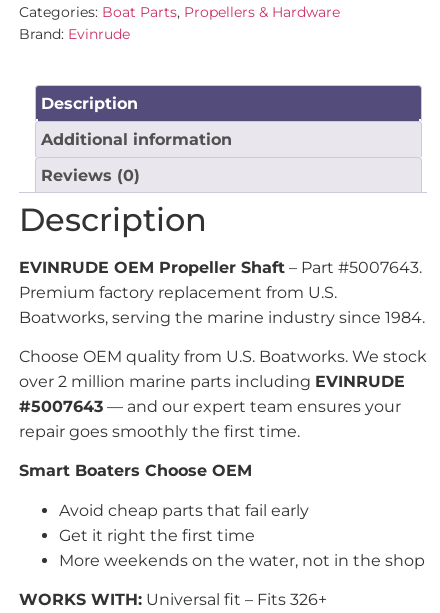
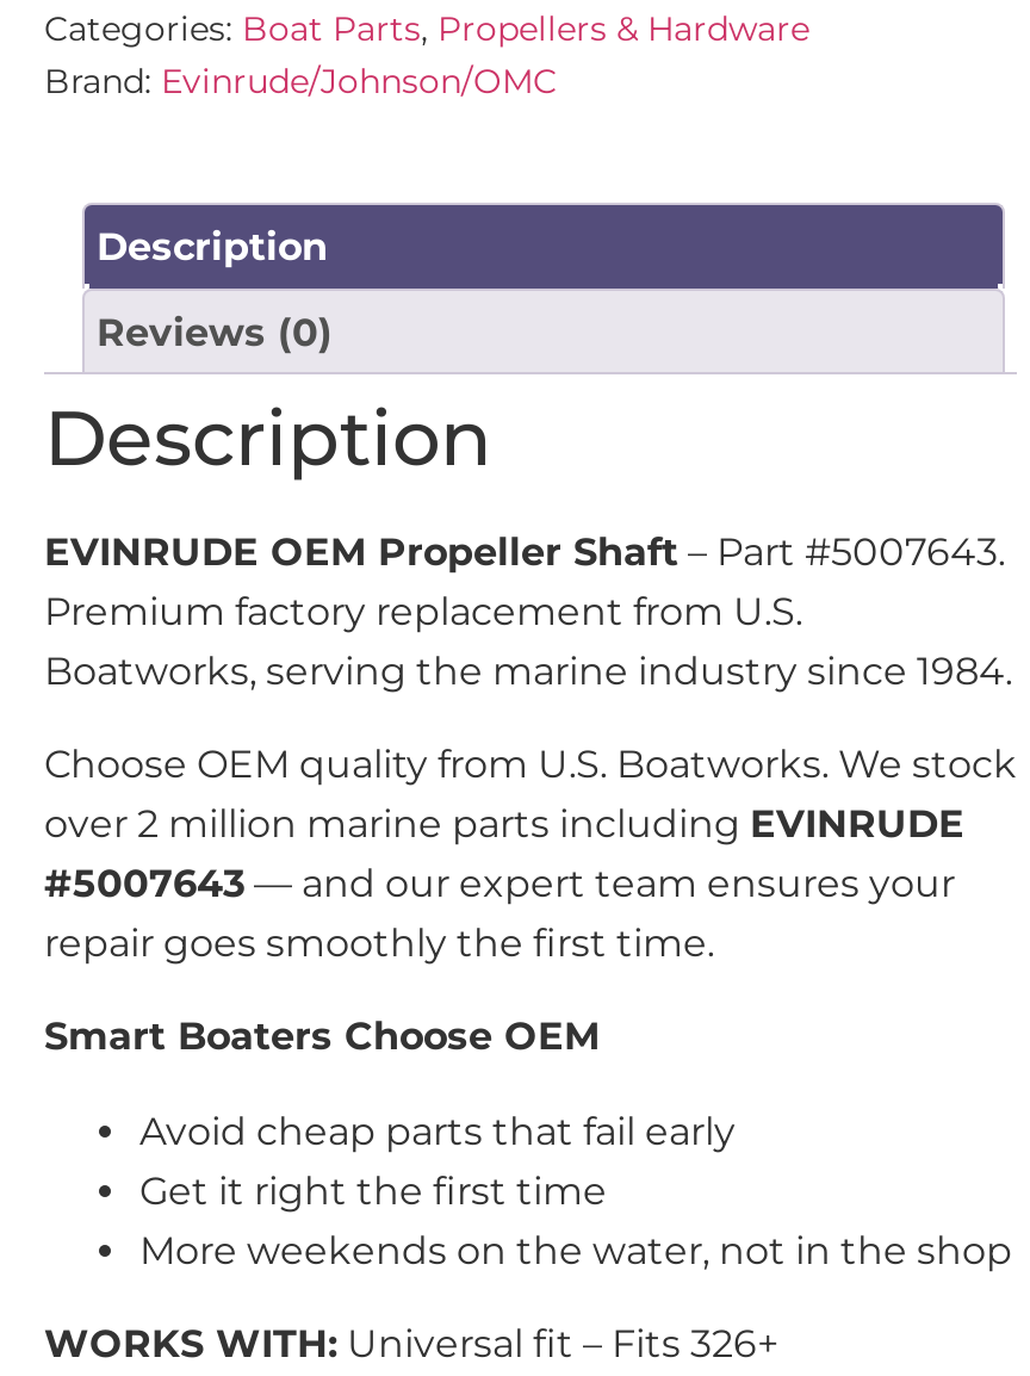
[19,25,130,43] Brand: Evinrude -> [44,59,557,102] Brand: Evinrude/Johnson/OMC
[41,130,232,149] Additional information -> none

